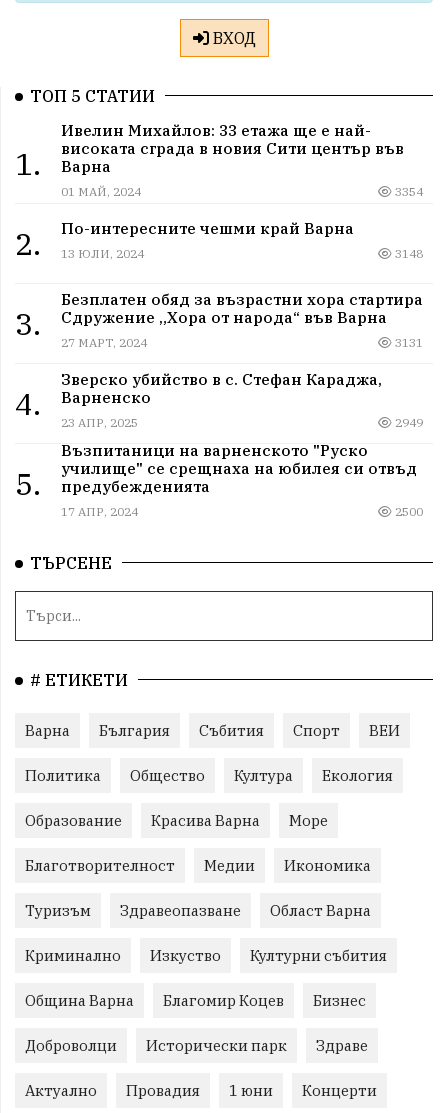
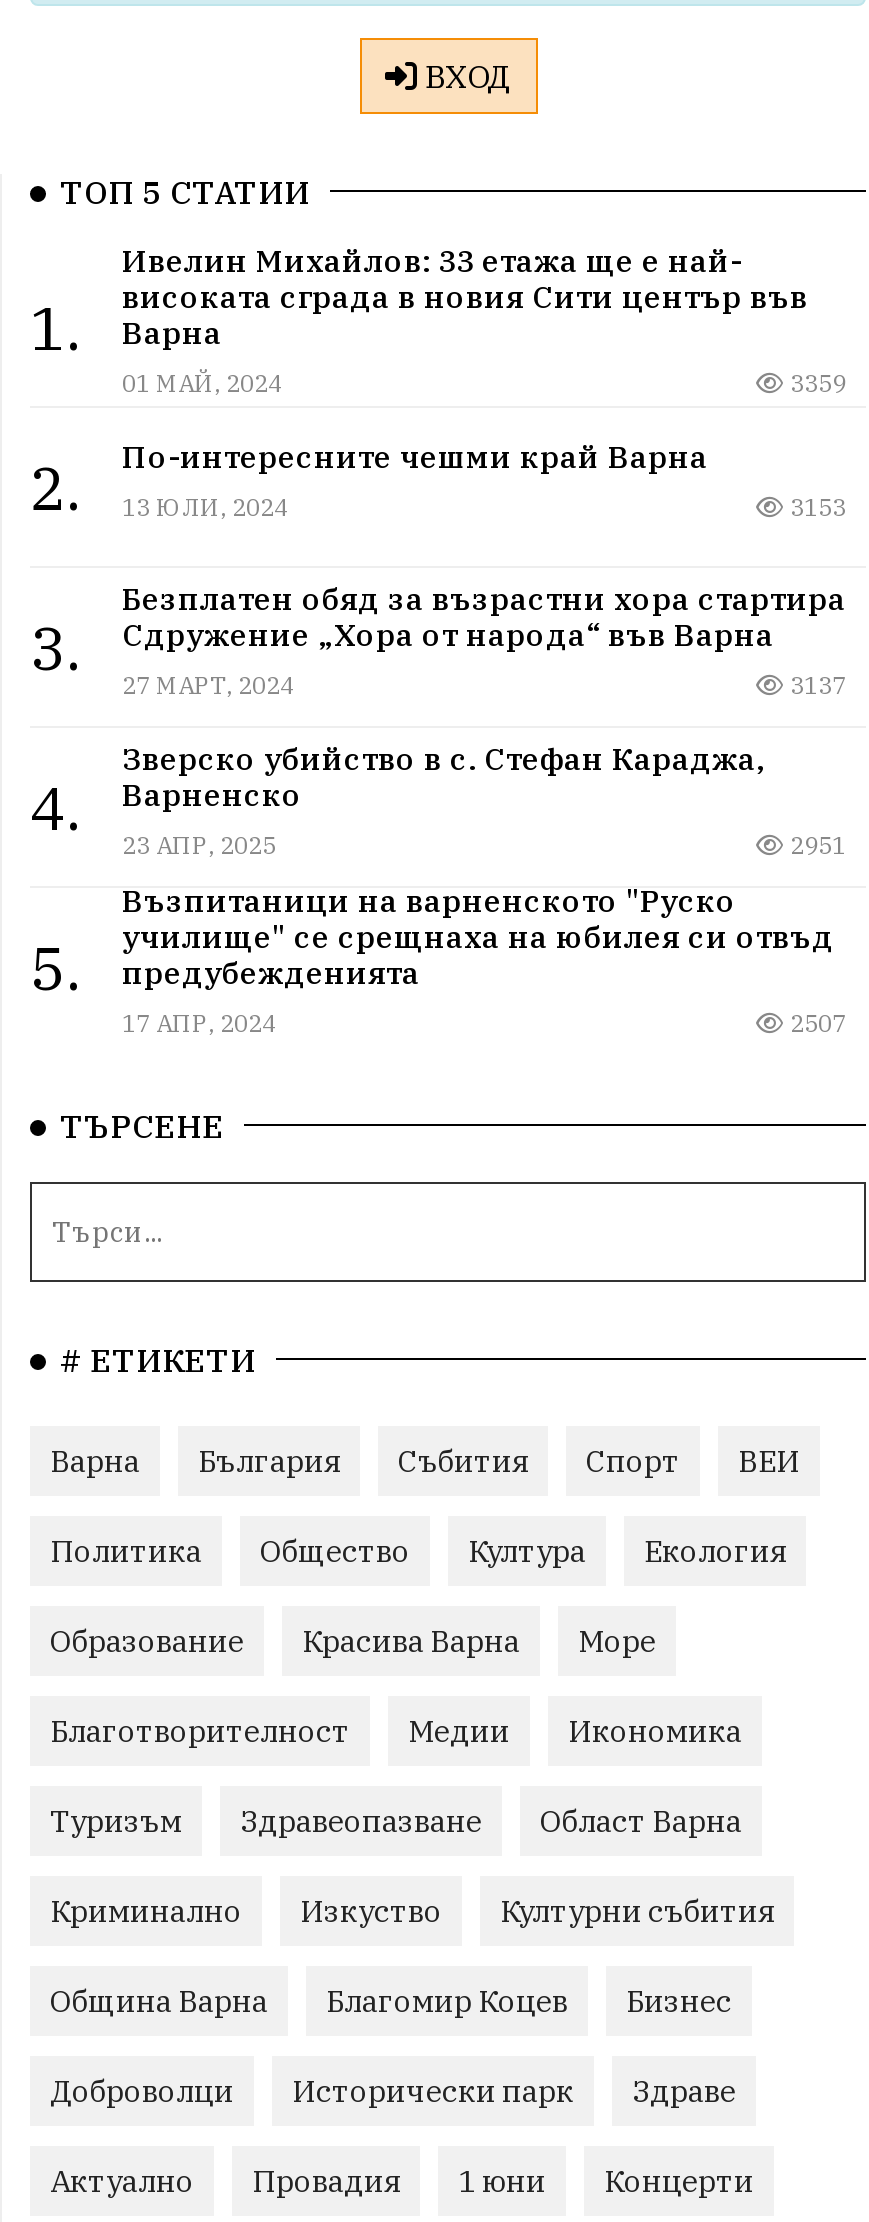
[392,184,423,199] 3354 -> [784,367,846,397] 3359
[392,246,423,261] 3148 -> [784,491,846,521] 3153
[392,335,423,350] 3131 -> [784,669,846,699] 3137
[392,415,423,430] 2949 -> [784,829,846,859] 2951
[392,504,423,519] 2500 -> [784,1008,846,1038] 2507

